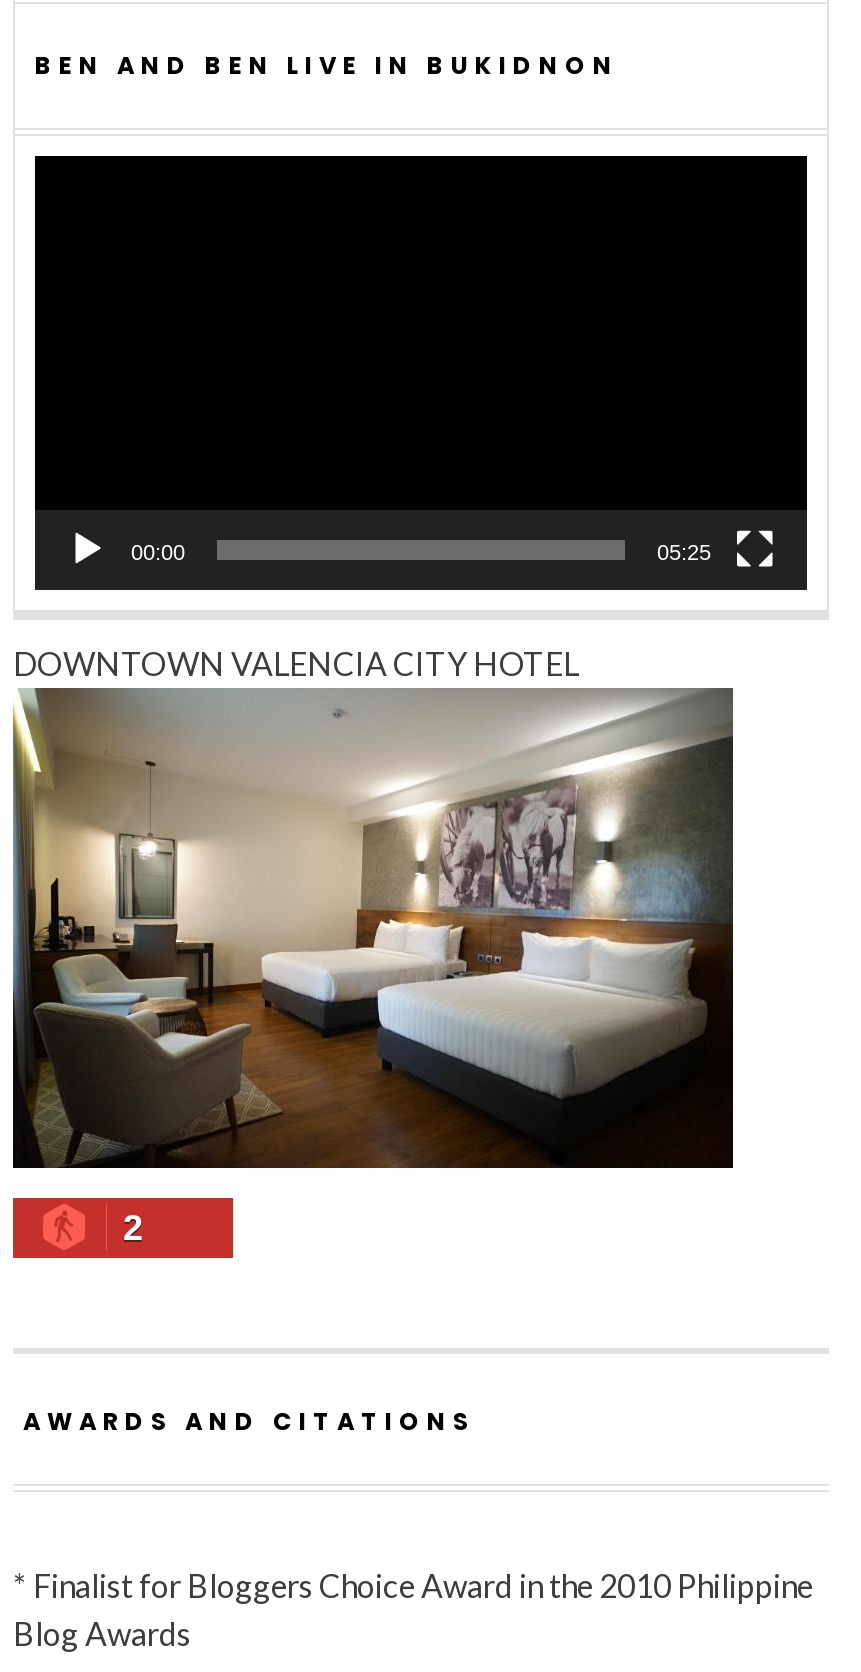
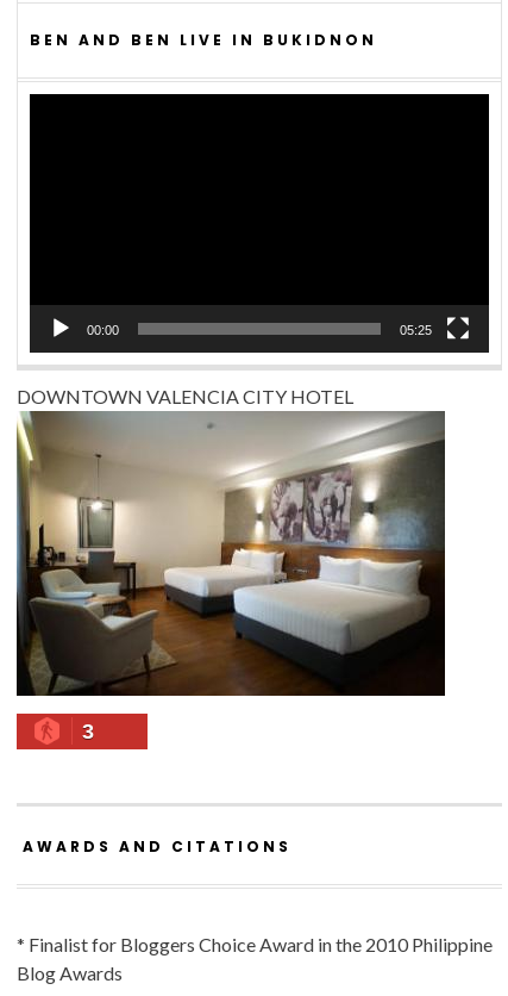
[123,1208,139,1248] 2 -> [82,720,92,744] 3

